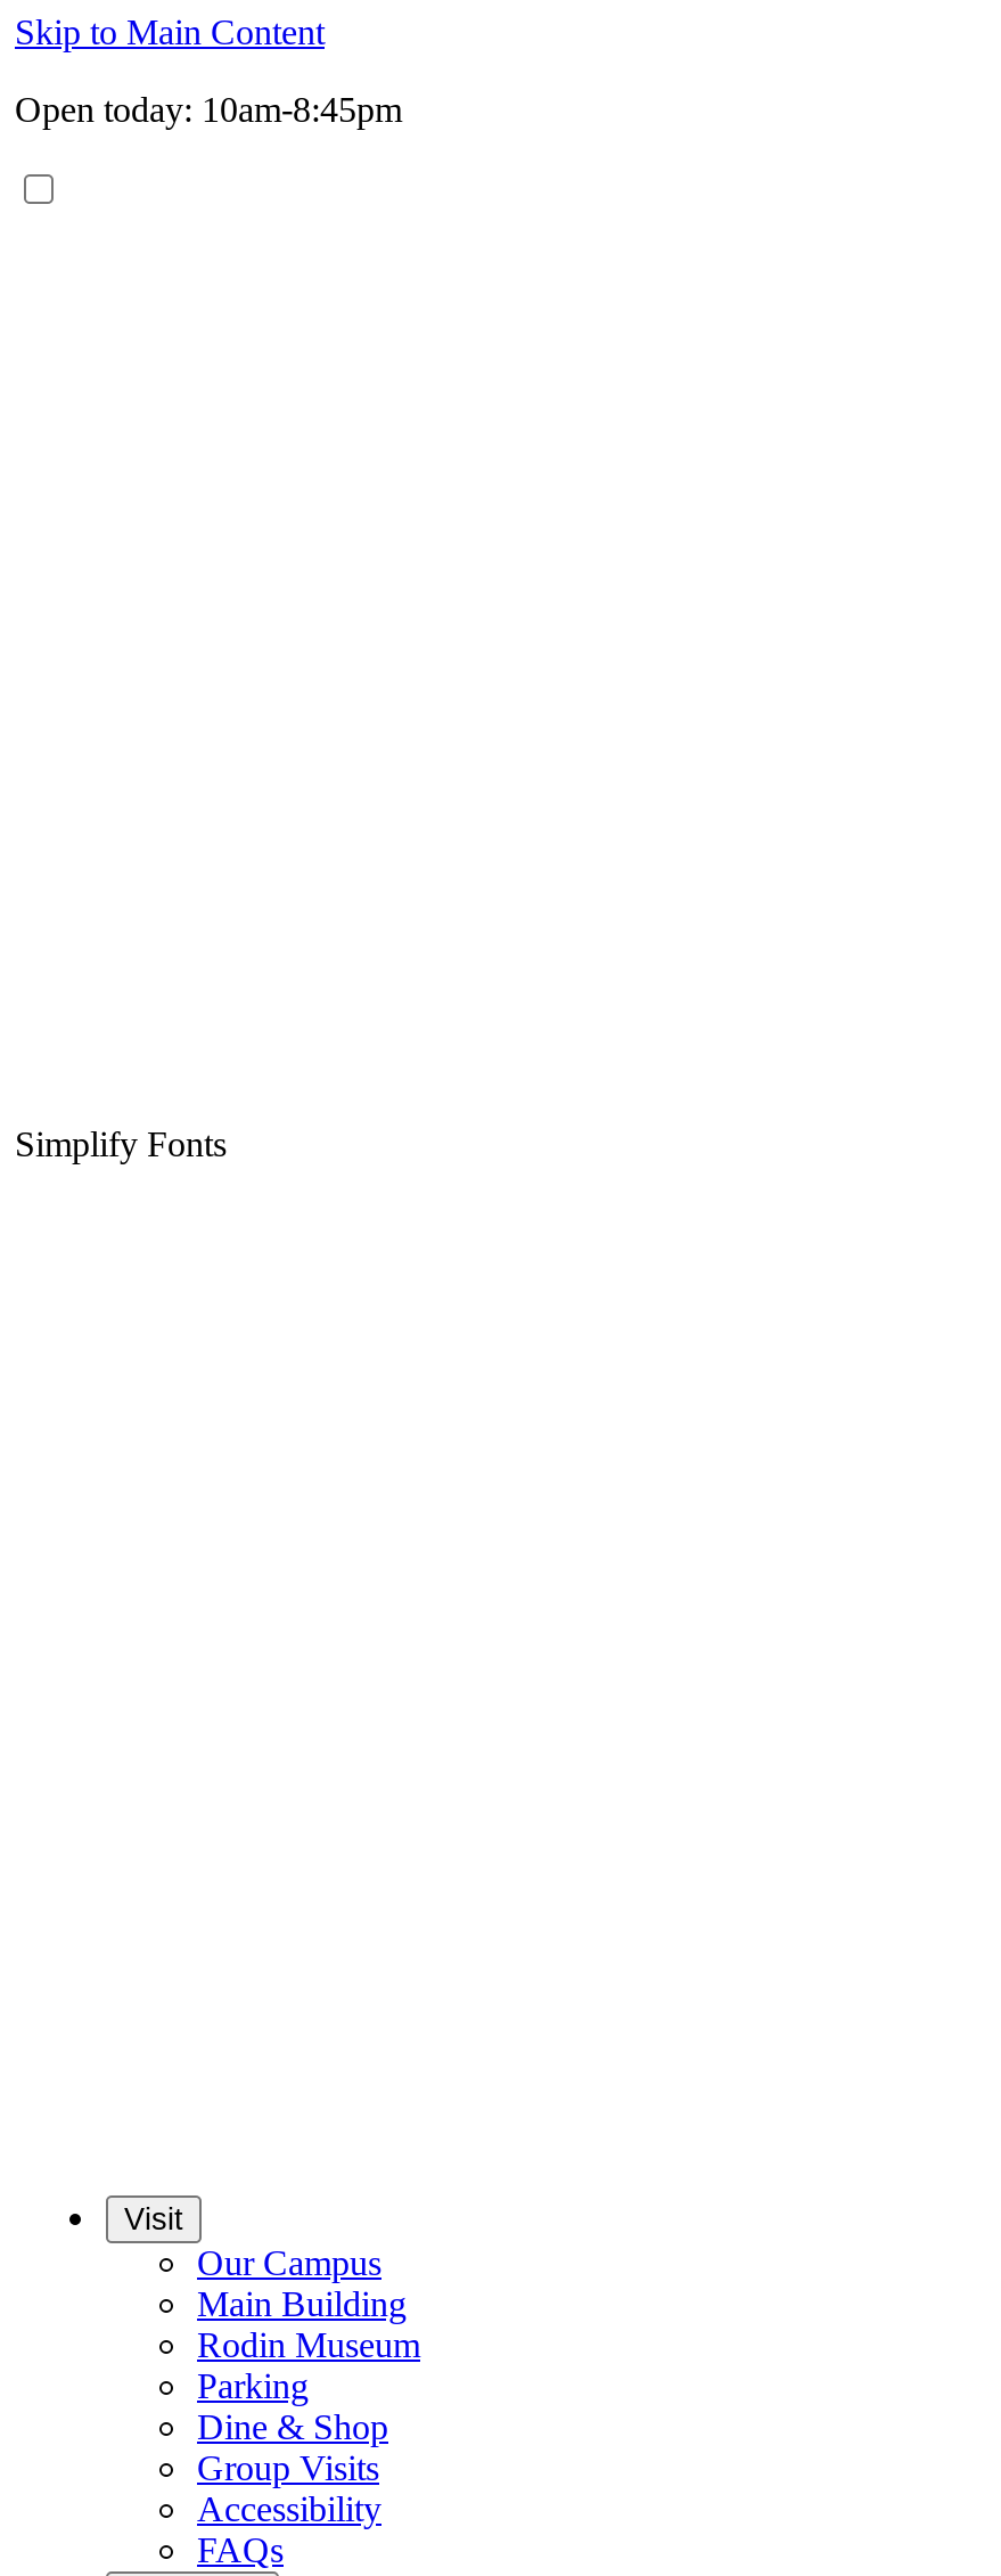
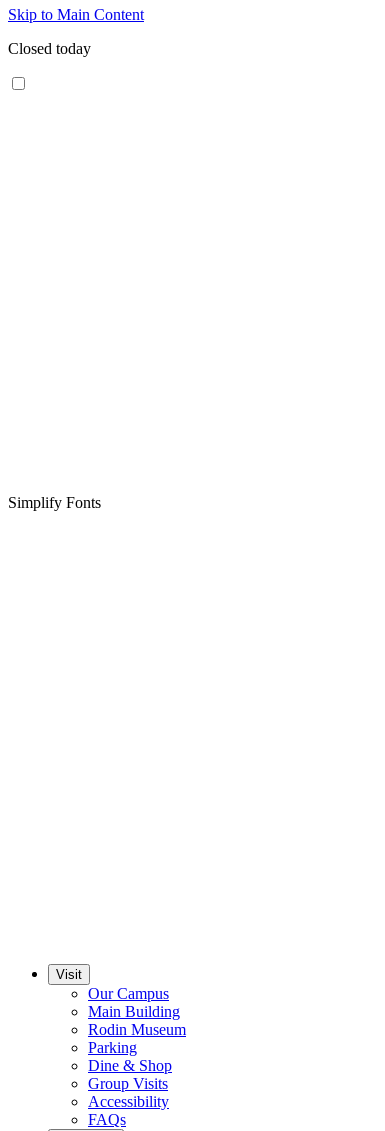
[15,90,402,129] Open today: 10am-8:45pm -> [8,40,91,57] Closed today

